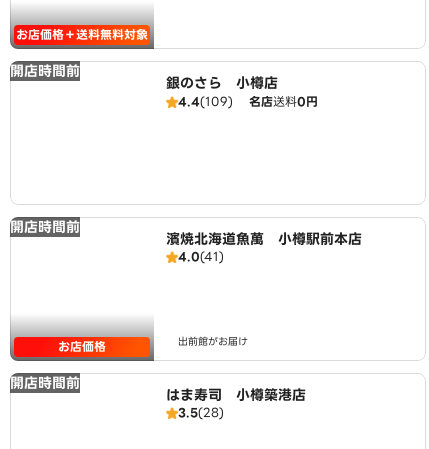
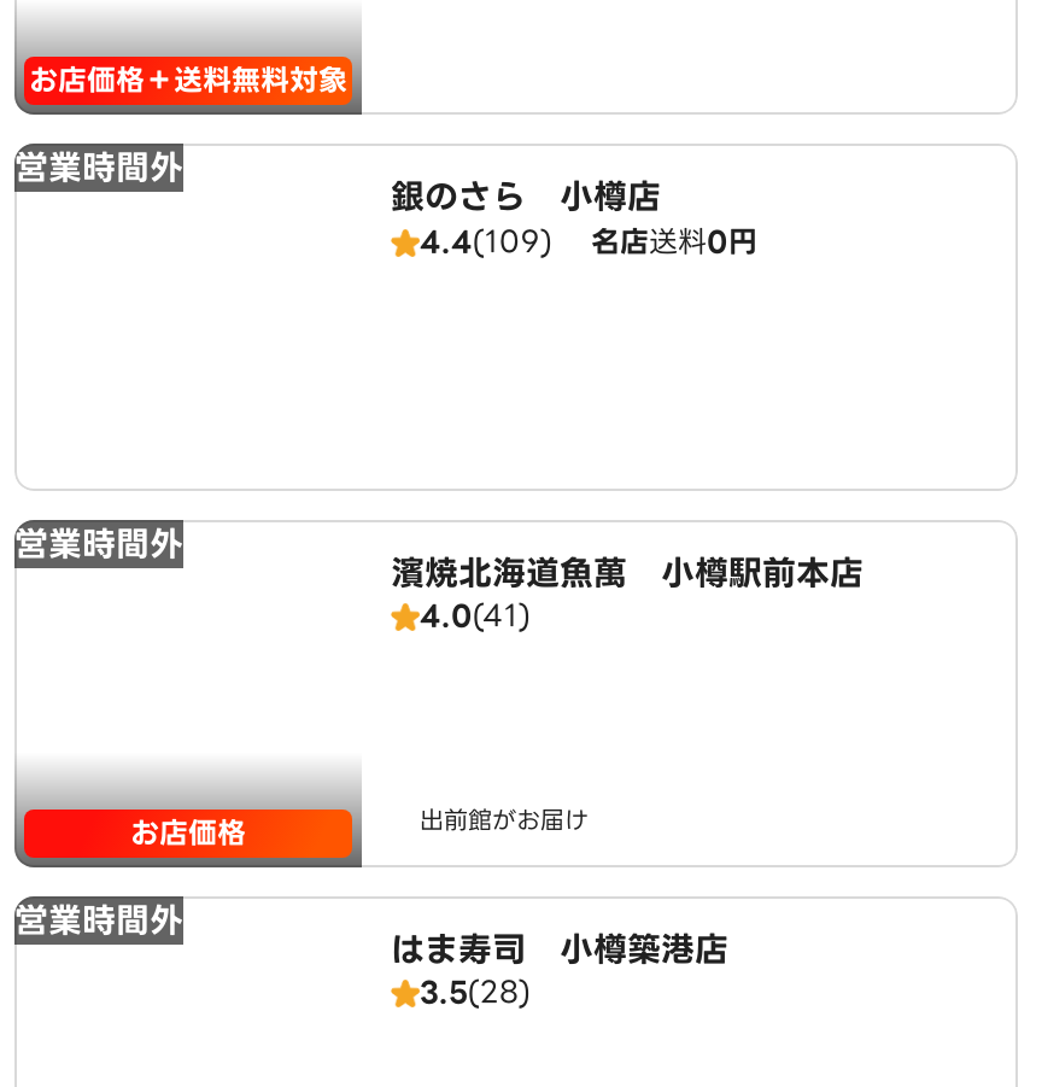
[10,60,80,82] 開店時間前 -> [14,141,183,194] 営業時間外
[10,216,80,238] 開店時間前 -> [14,518,183,571] 営業時間外
[10,372,80,394] 開店時間前 -> [14,894,183,947] 営業時間外

